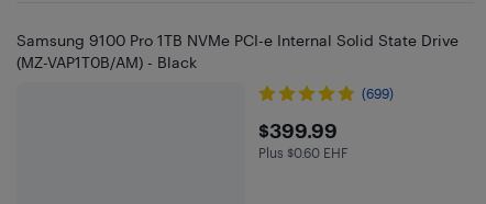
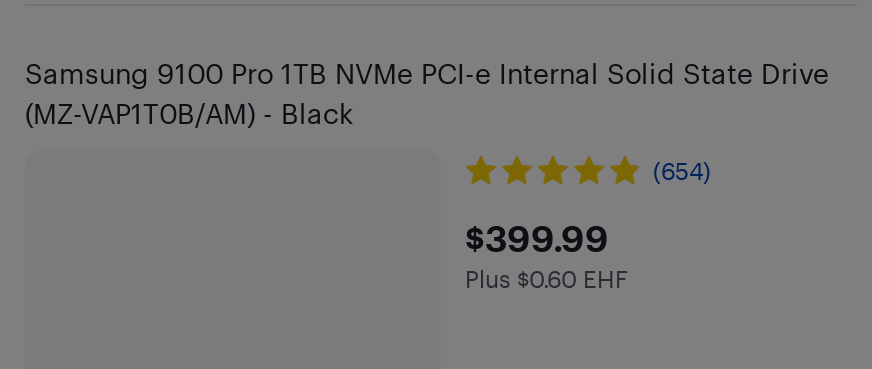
[362,86,394,101] (699) -> [653,156,711,184] (654)

